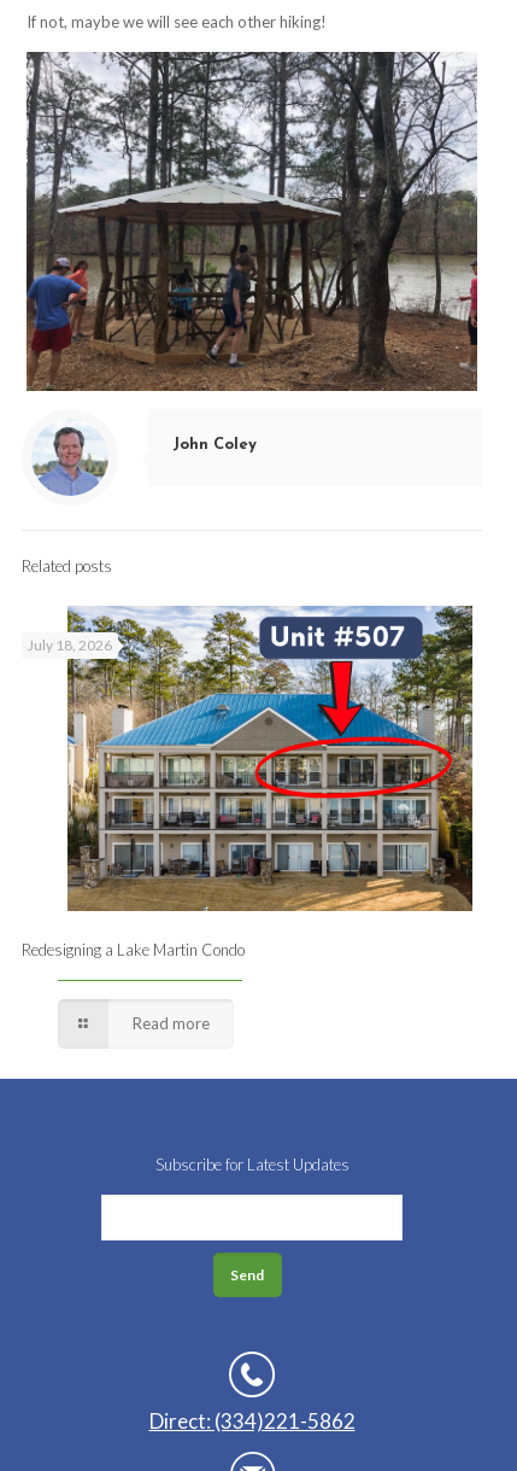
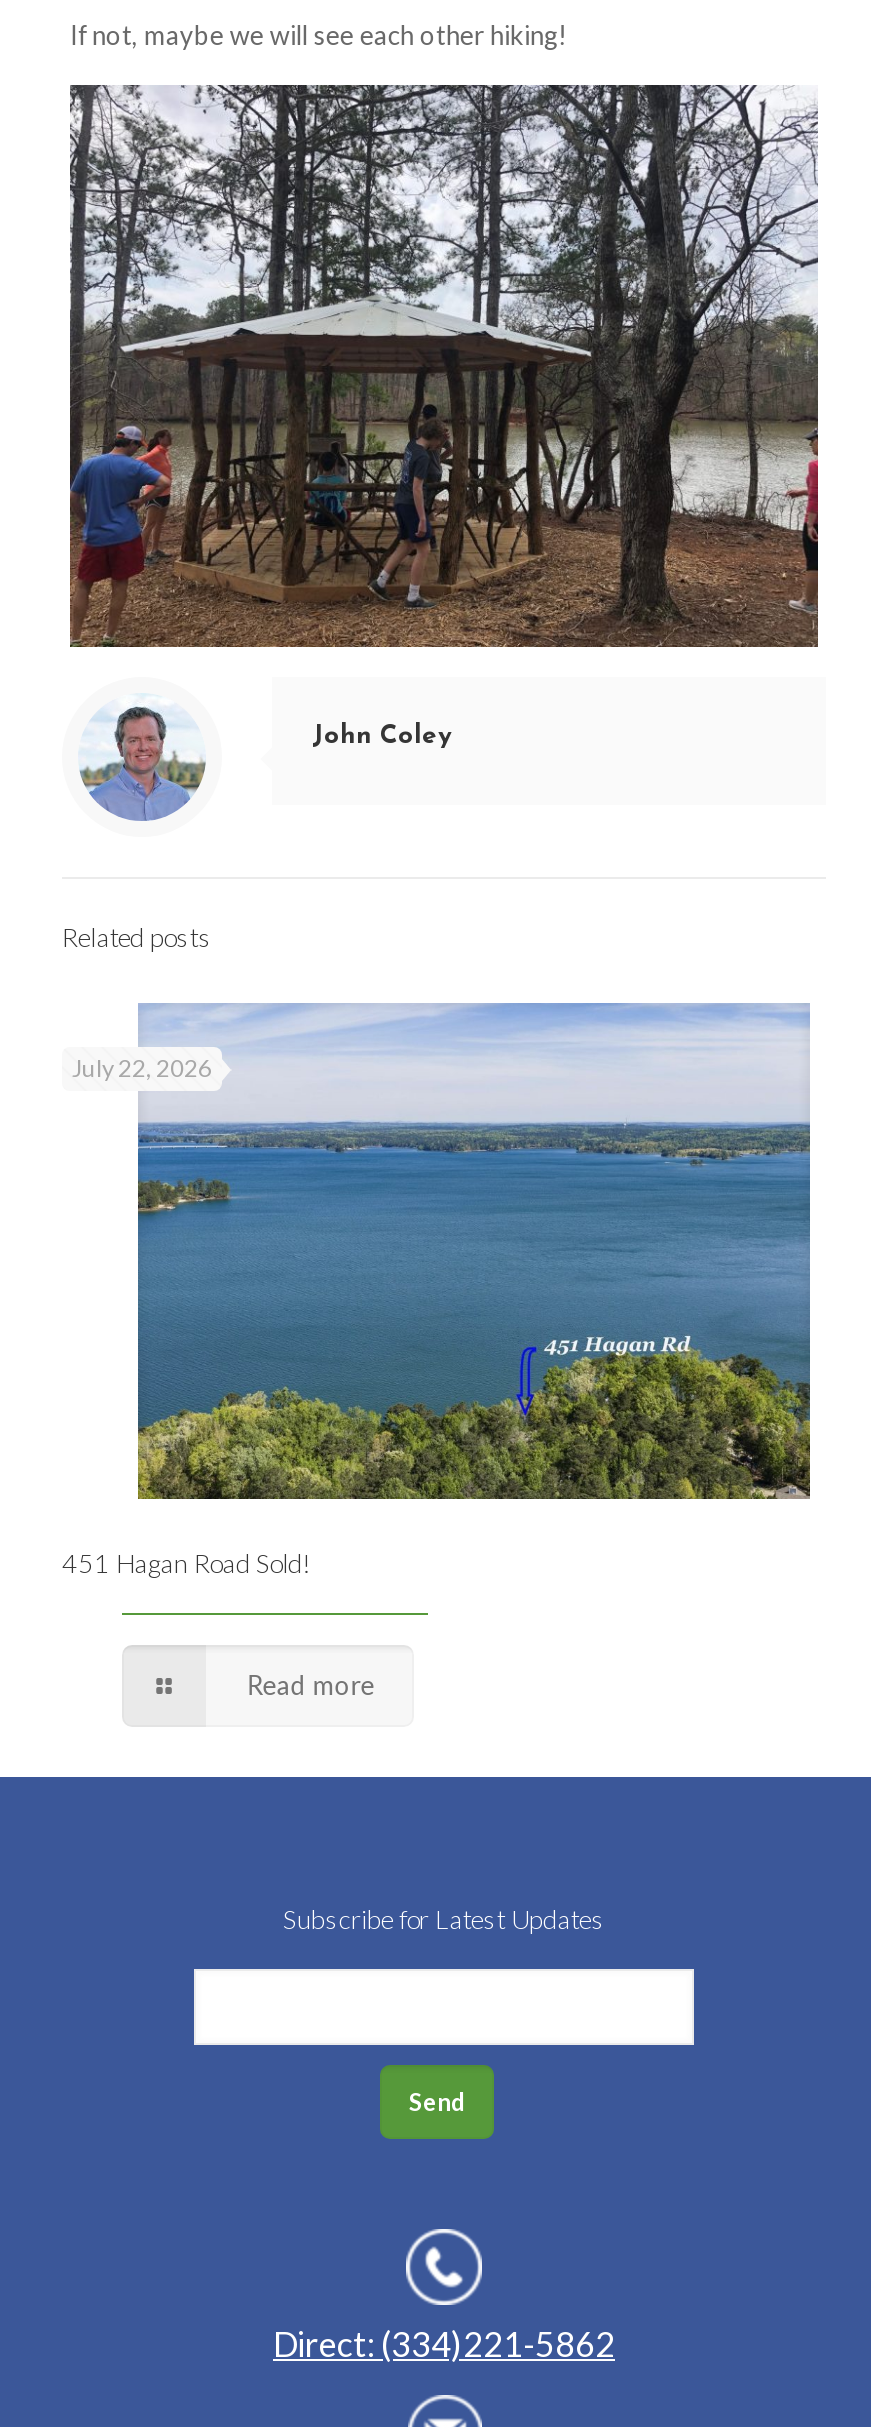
[28,606,474,912] [image] | July 18, 2026 -> [72,1003,812,1501] [image] | July 22, 2026
[22,940,245,960] Redesigning a Lake Martin Condo -> [62,1546,312,1578] 451 Hagan Road Sold!

